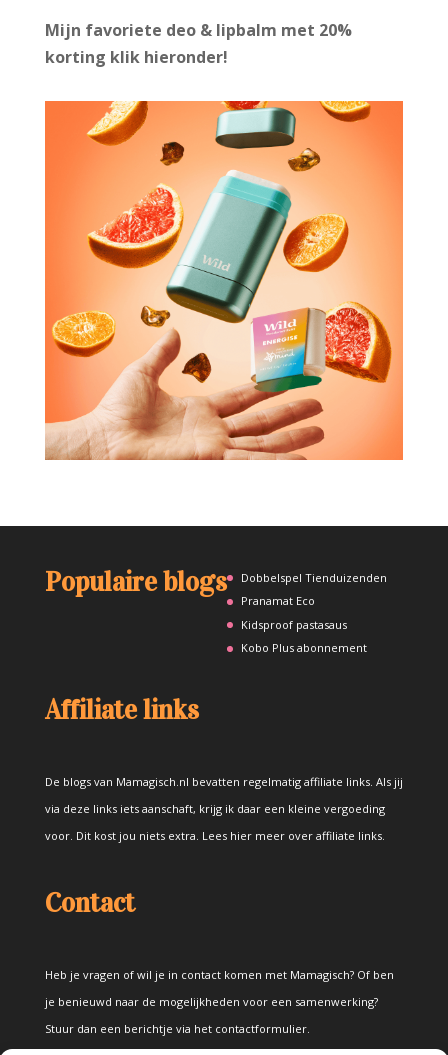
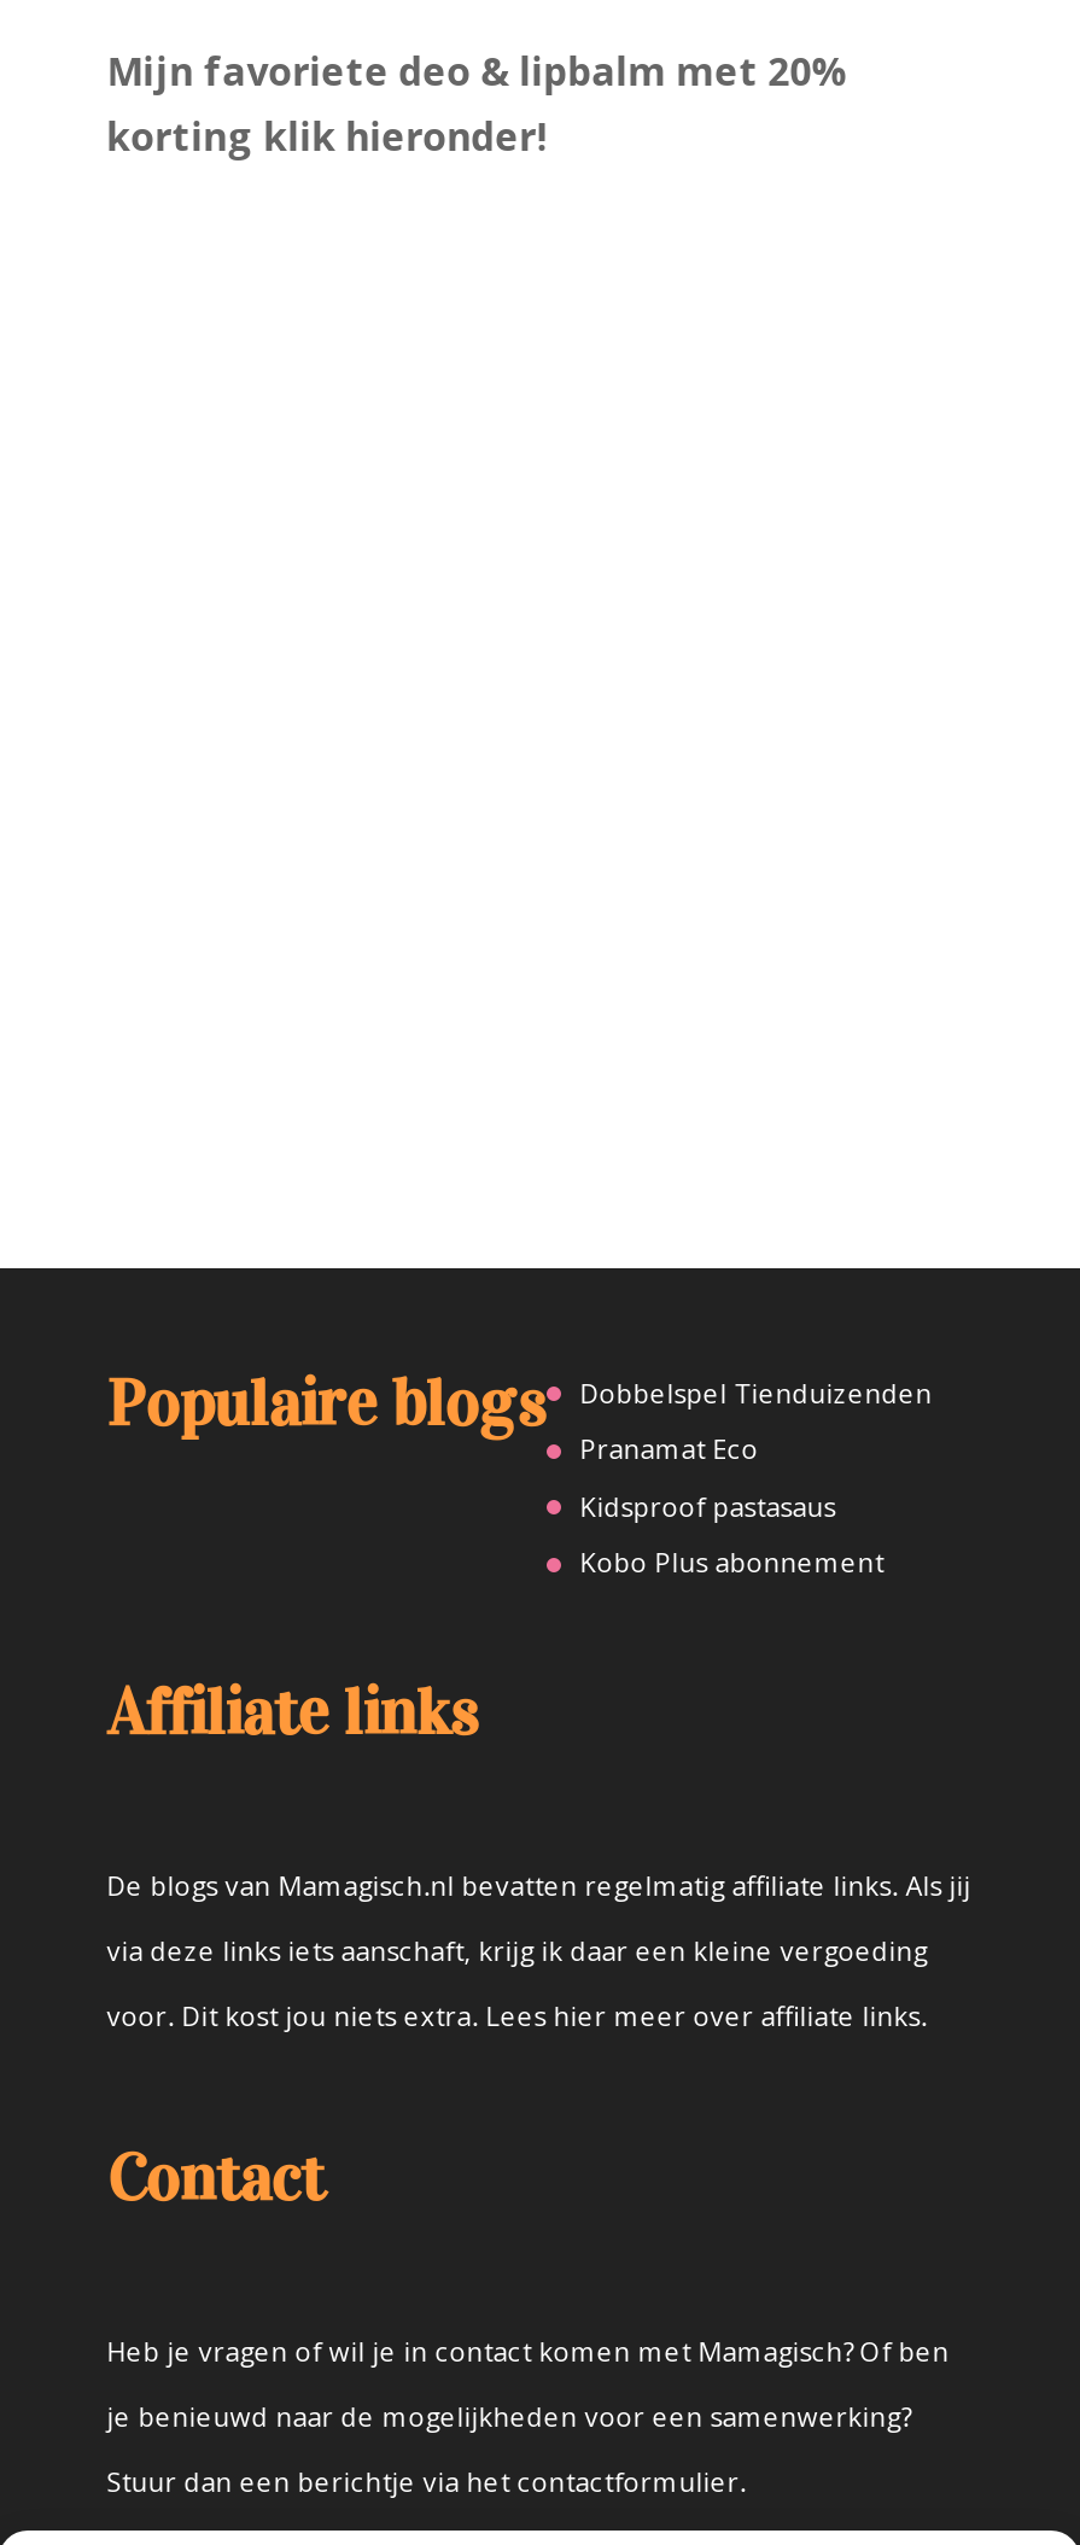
[44,100,404,461] [image] -> none

